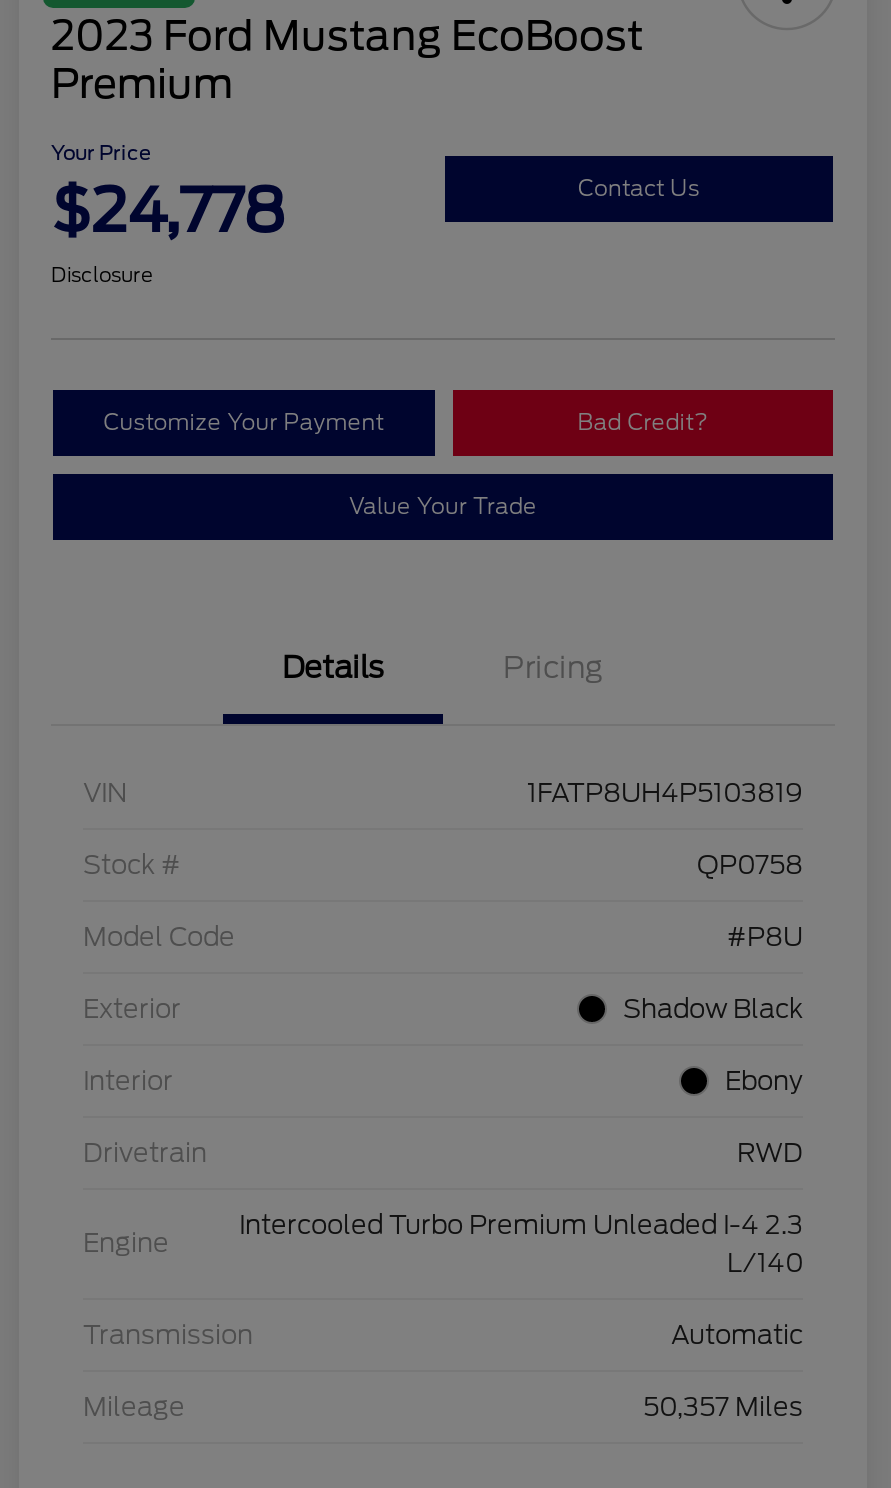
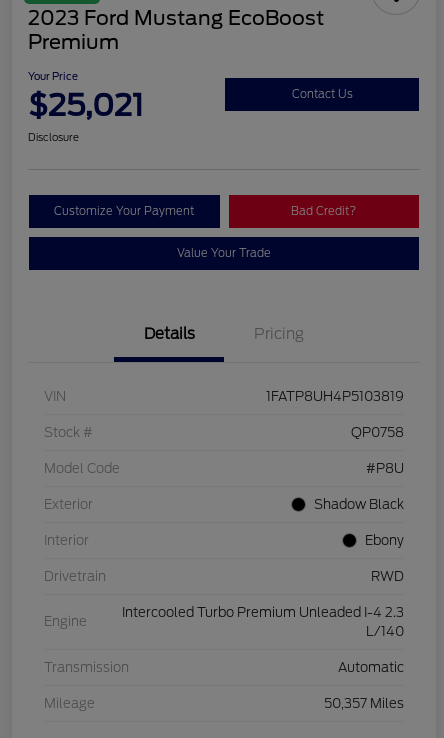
[51,174,285,246] $24,778 -> [28,87,144,123] $25,021

